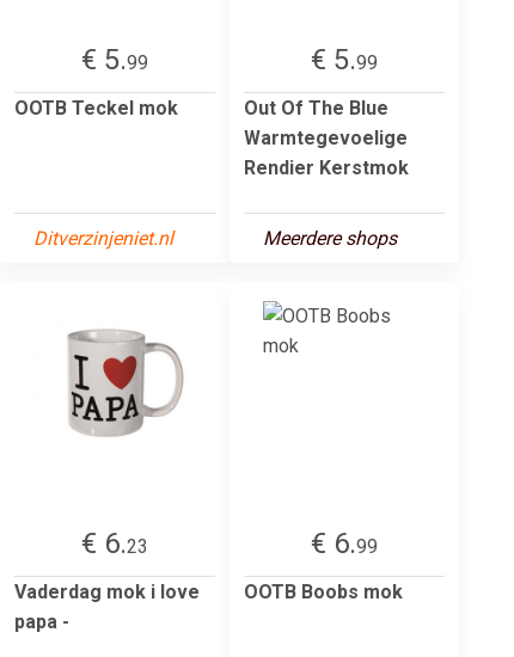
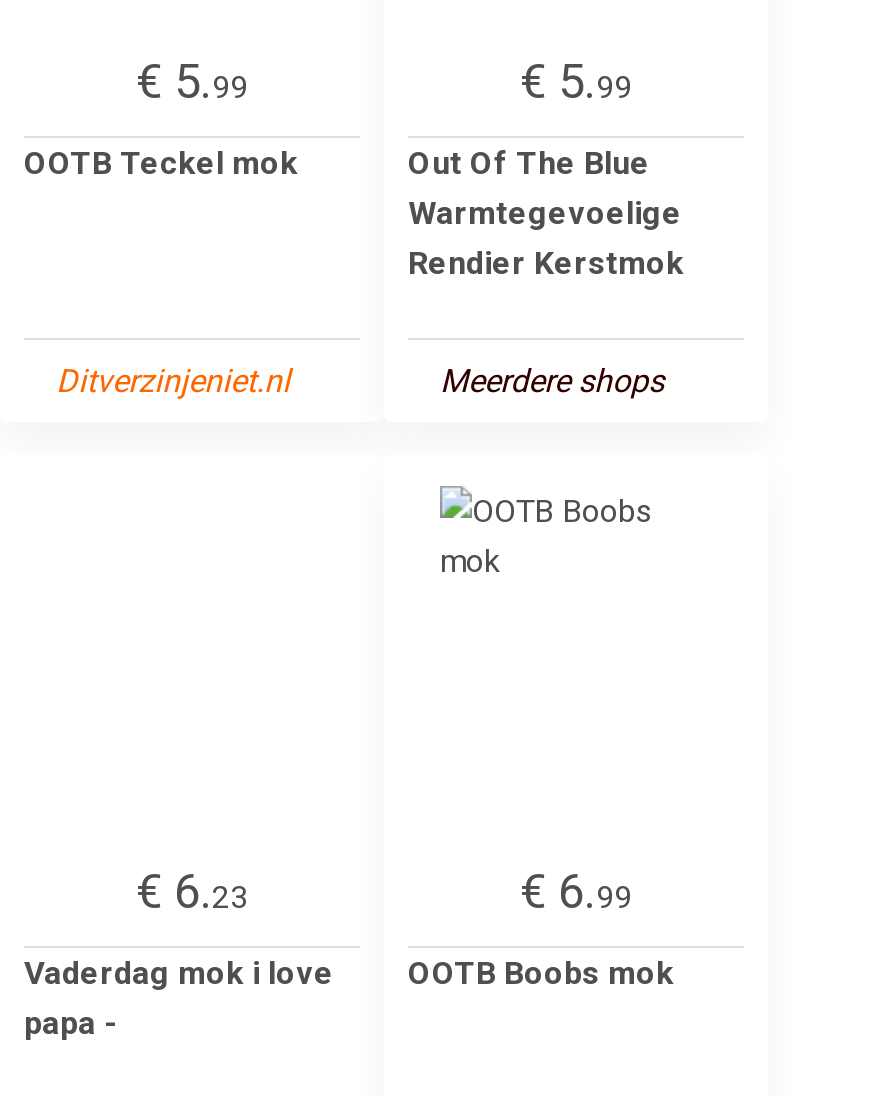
[67,328,184,438] [image] -> none

